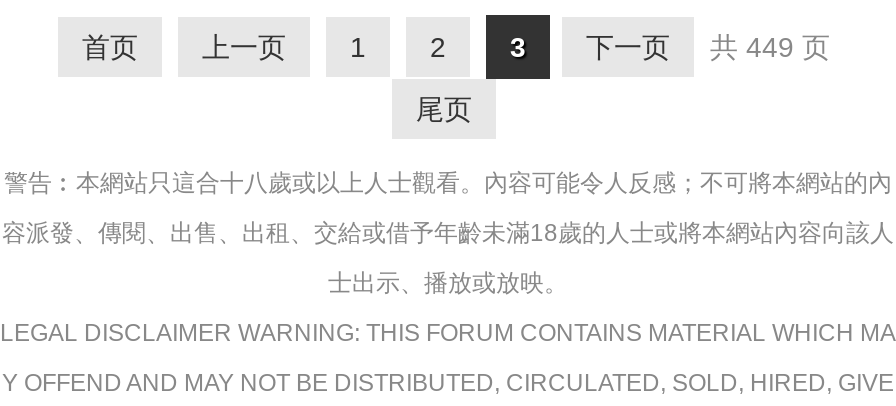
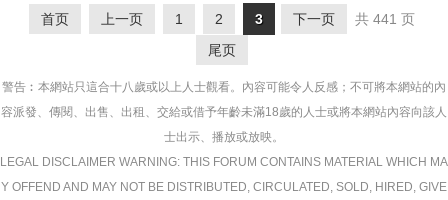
[82,31,838,63] 首页 上一页 1 2 3 下一页 共 449 页 -> [41,11,419,27] 首页 上一页 1 2 3 下一页 共 441 页

